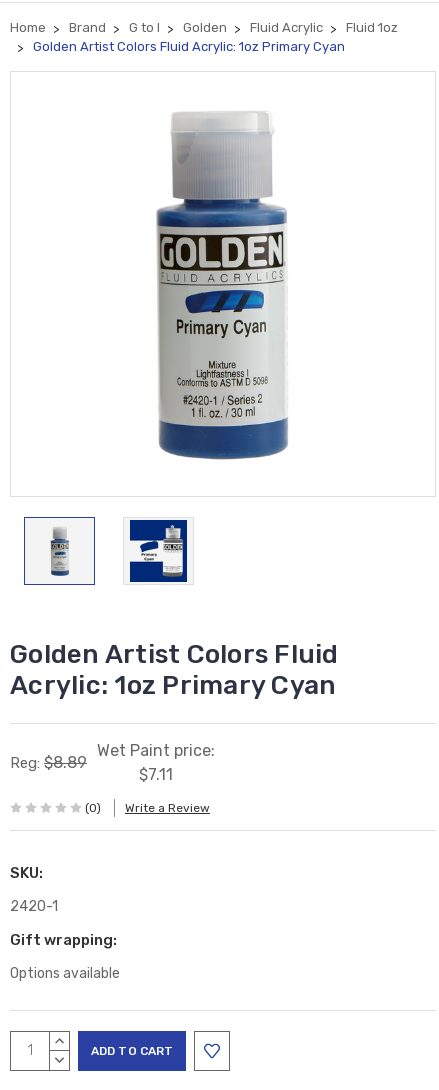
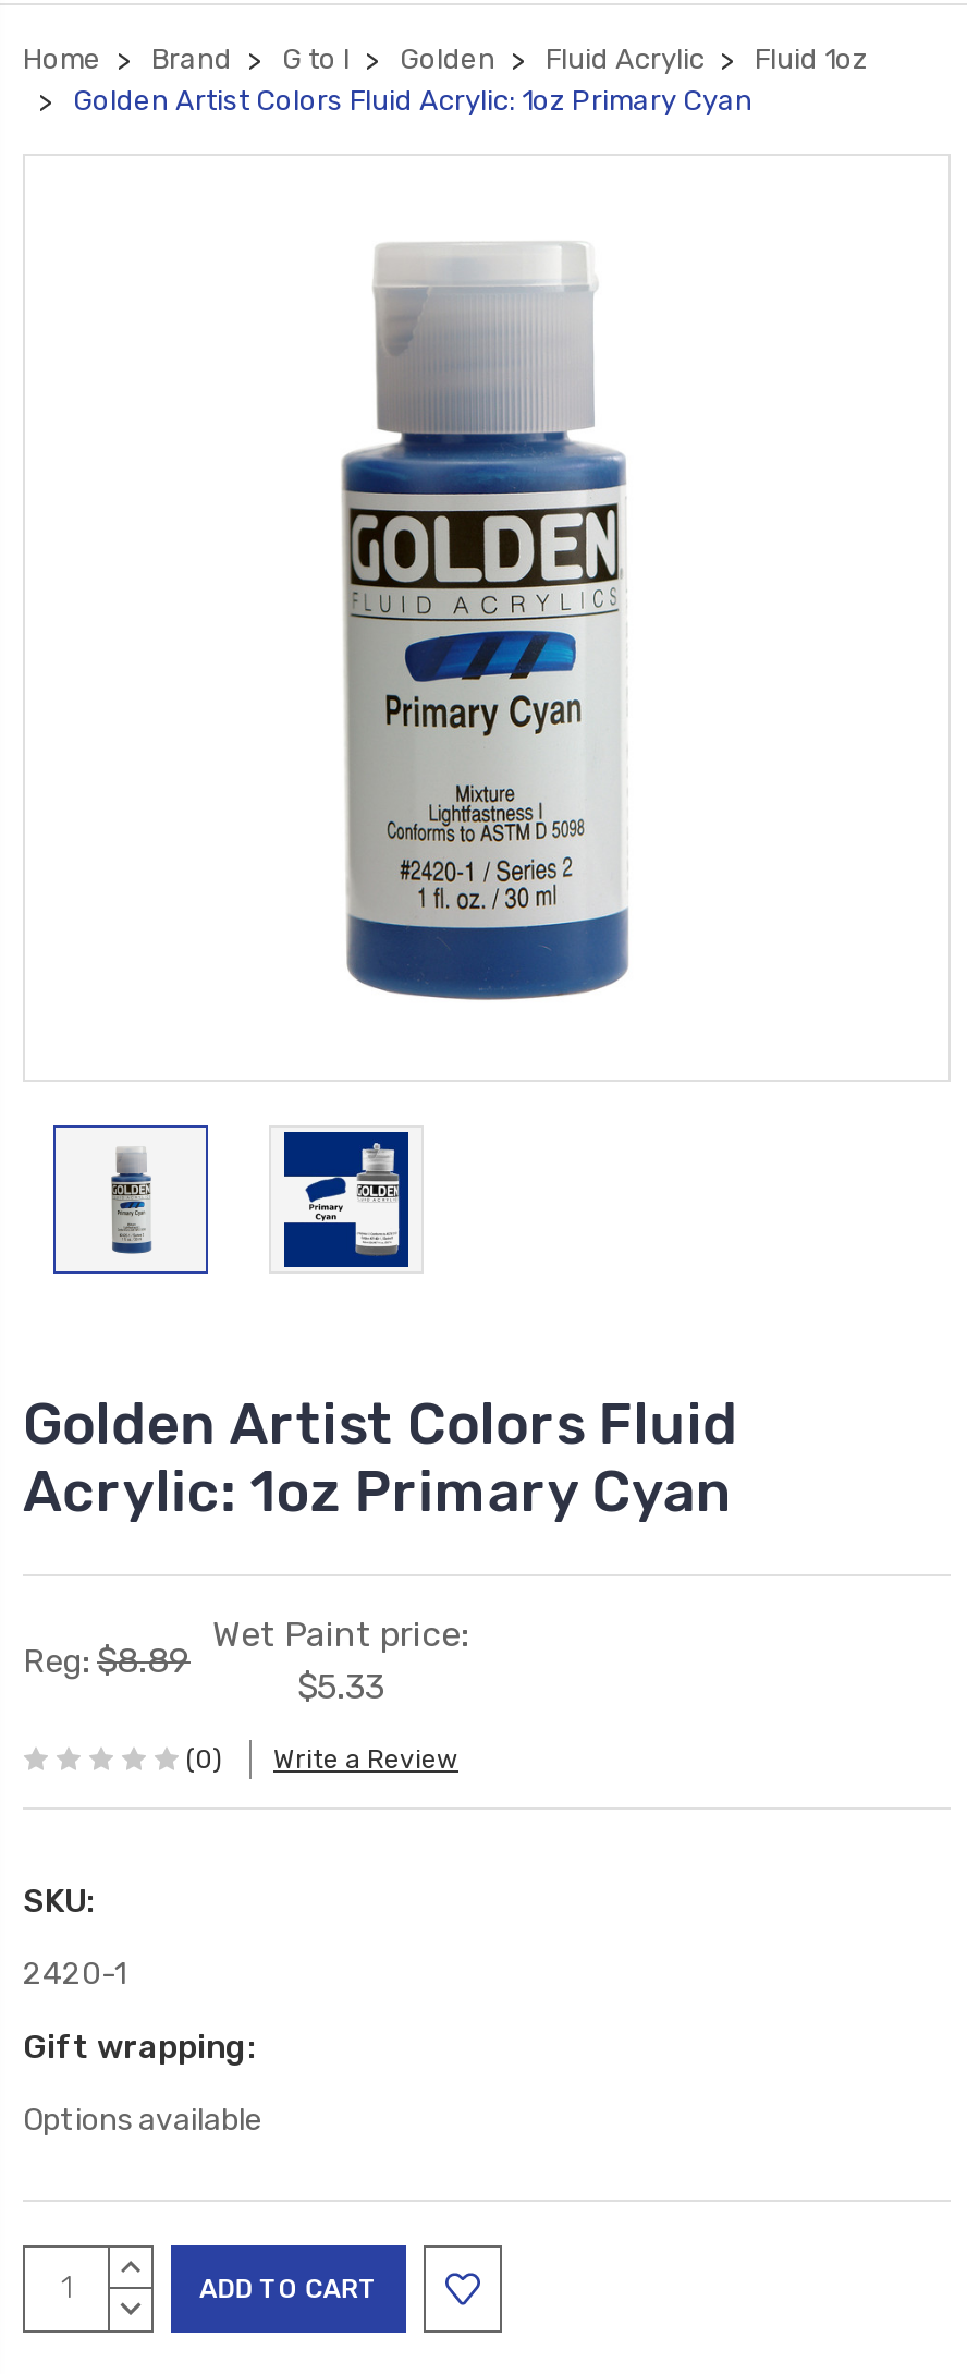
[139,765,173,784] $7.11 -> [297,1666,384,1707] $5.33

